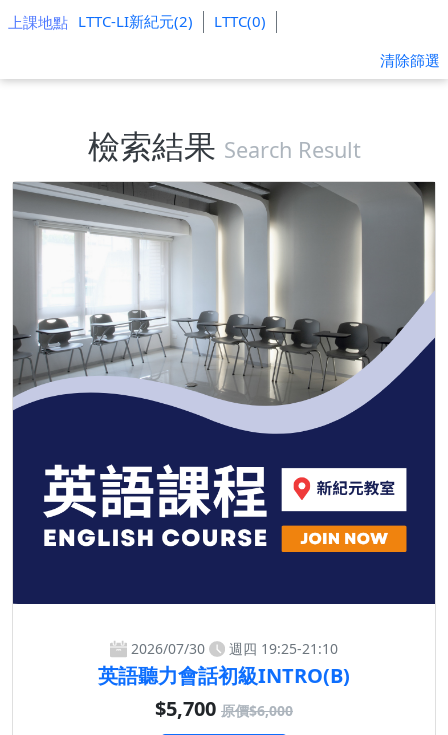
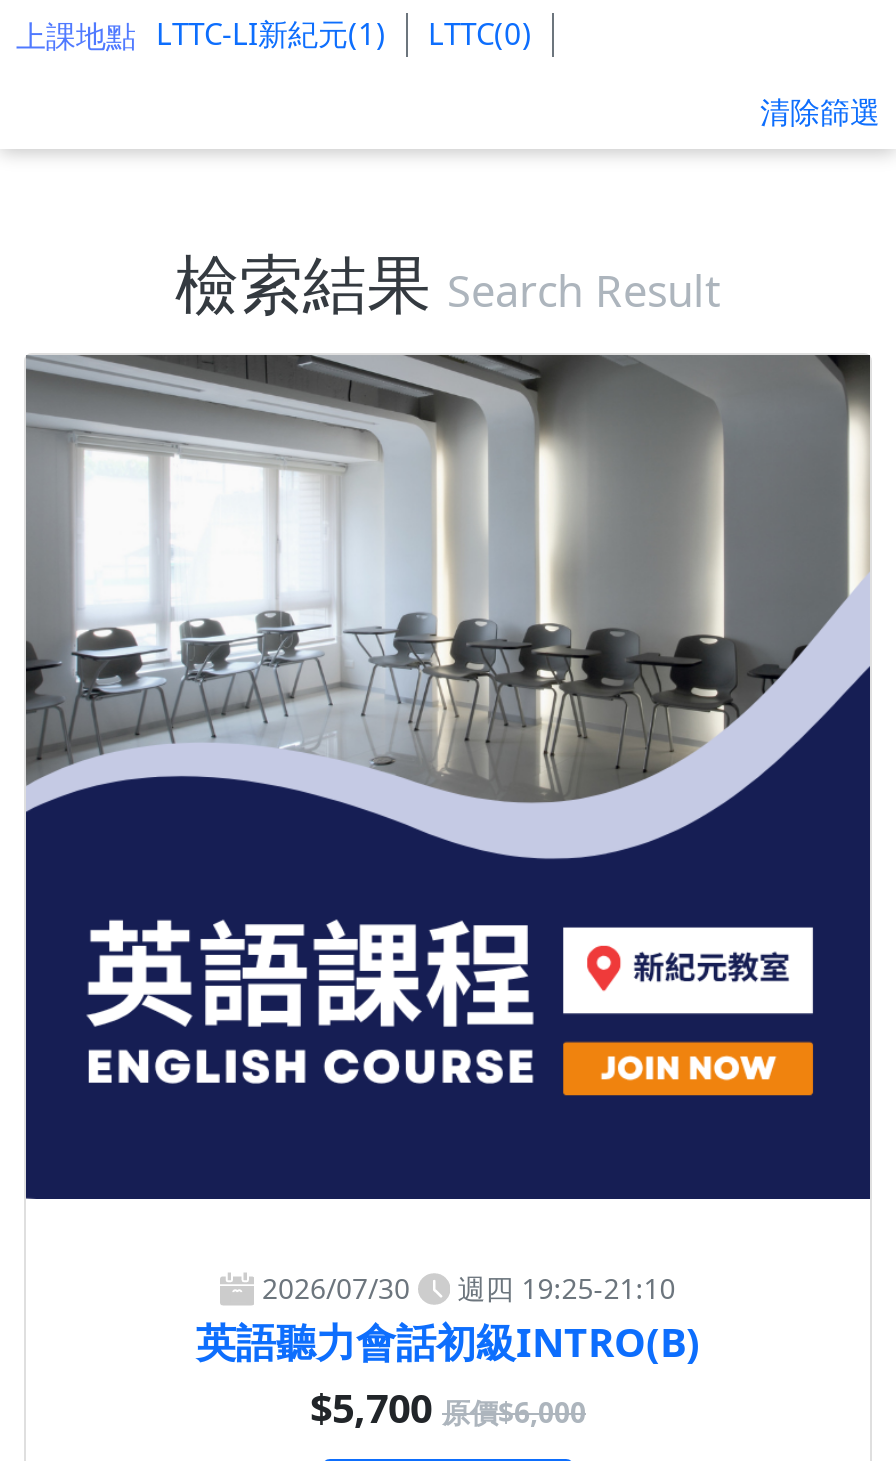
[8,11,193,32] 上課地點 LTTC-LI新紀元(2) -> [16,13,386,55] 上課地點 LTTC-LI新紀元(1)

